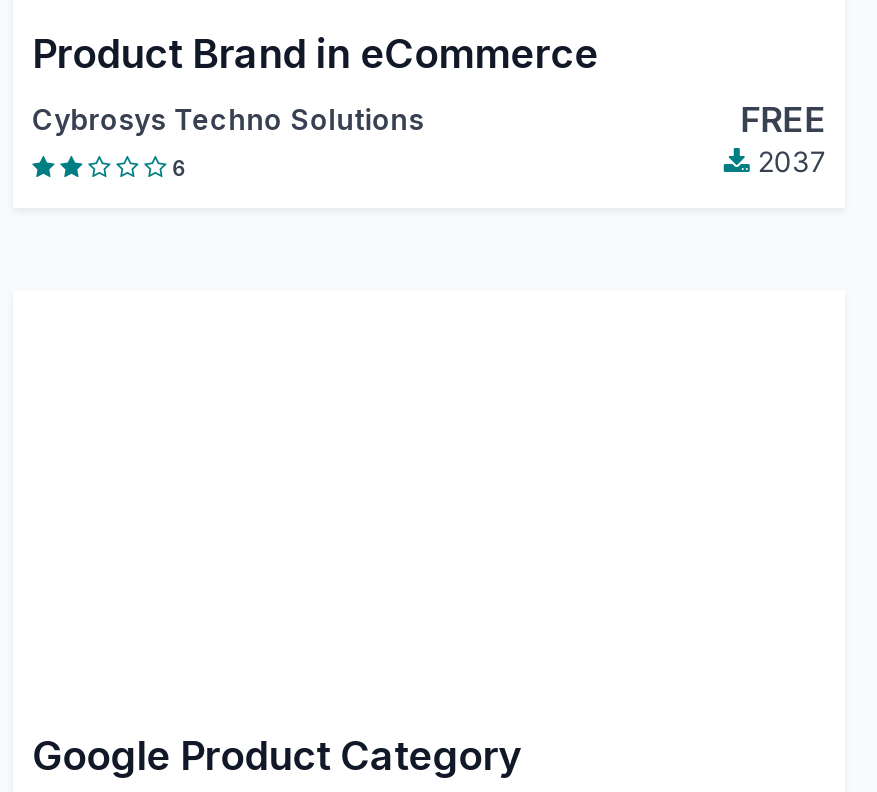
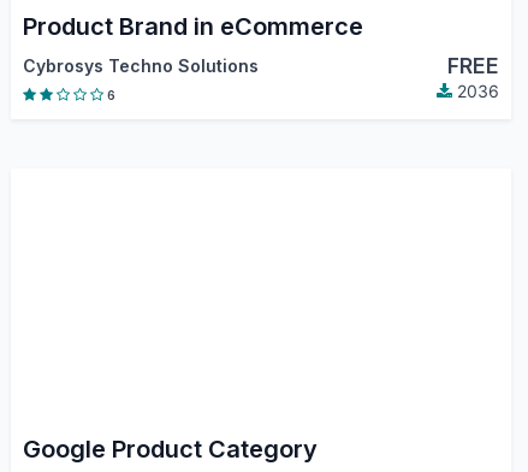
[750,144,826,178] 2037 -> [453,81,500,101] 2036

